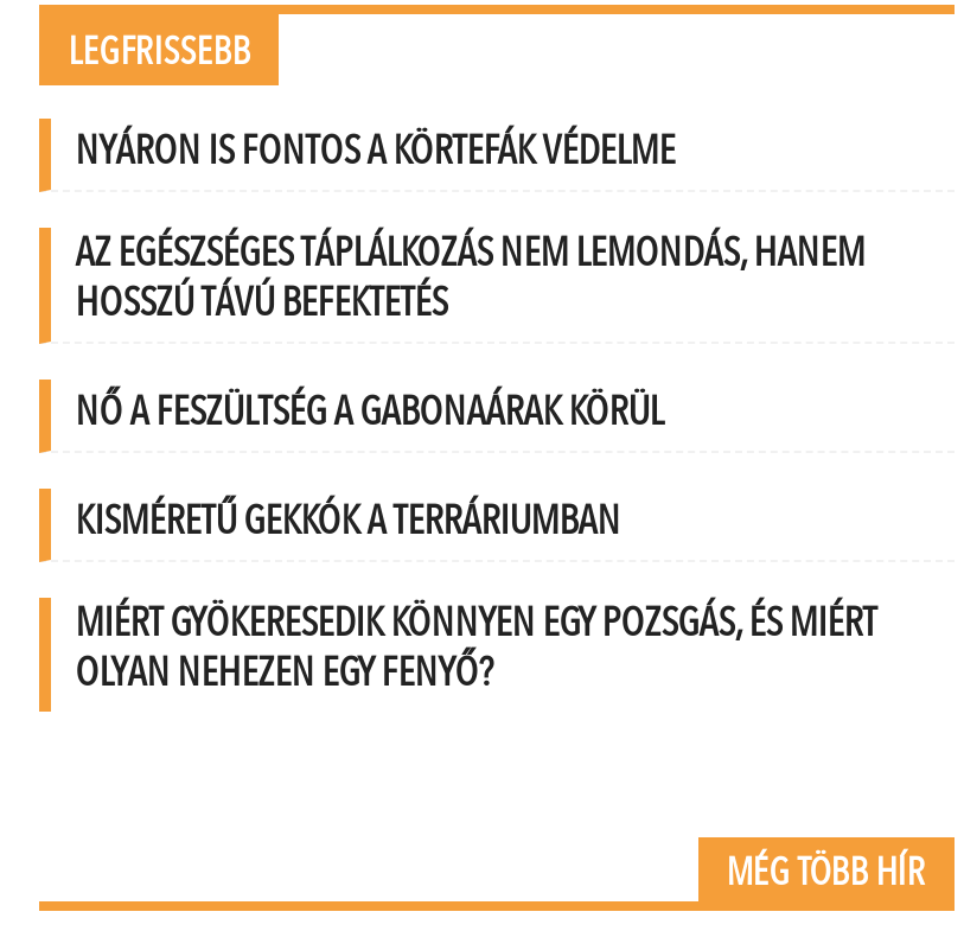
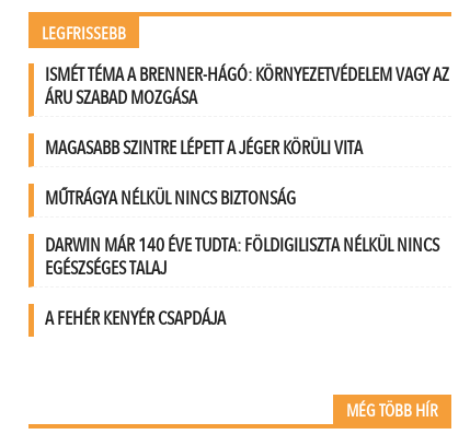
[75,124,675,179] NYÁRON IS FONTOS A KÖRTEFÁK VÉDELME -> [45,63,449,111] ISMÉT TÉMA A BRENNER-HÁGÓ: KÖRNYEZETVÉDELEM VAGY AZ | ÁRU SZABAD MOZGÁSA
[75,226,865,330] AZ EGÉSZSÉGES TÁPLÁLKOZÁS NEM LEMONDÁS, HANEM | HOSSZÚ TÁVÚ BEFEKTETÉS -> [45,136,363,161] MAGASABB SZINTRE LÉPETT A JÉGER KÖRÜLI VITA
[75,385,663,440] NŐ A FESZÜLTSÉG A GABONAÁRAK KÖRÜL -> [45,186,296,211] MŰTRÁGYA NÉLKÜL NINCS BIZTONSÁG
[75,494,621,549] KISMÉRETŰ GEKKÓK A TERRÁRIUMBAN -> [45,233,440,281] DARWIN MÁR 140 ÉVE TUDTA: FÖLDIGILISZTA NÉLKÜL NINCS | EGÉSZSÉGES TALAJ
[75,596,877,700] MIÉRT GYÖKERESEDIK KÖNNYEN EGY POZSGÁS, ÉS MIÉRT | OLYAN NEHEZEN EGY FENYŐ? -> [45,306,226,332] A FEHÉR KENYÉR CSAPDÁJA

